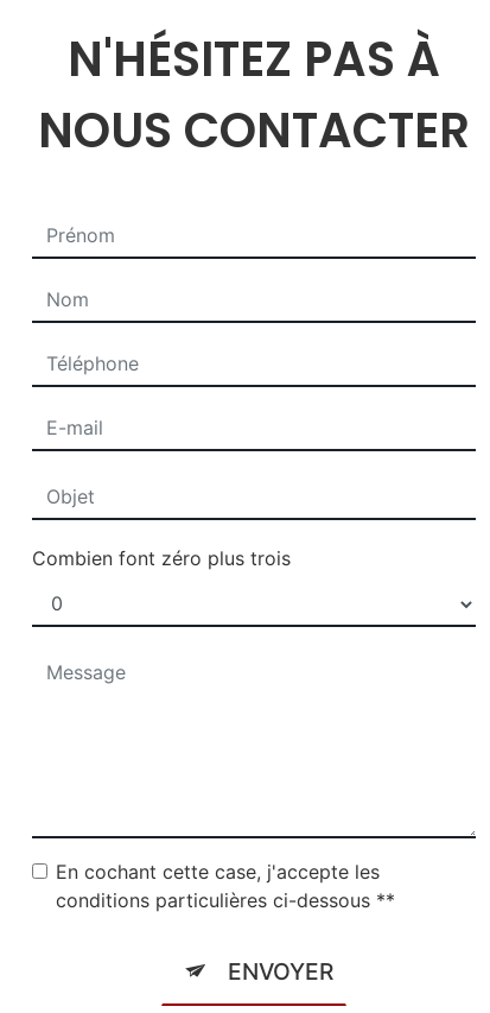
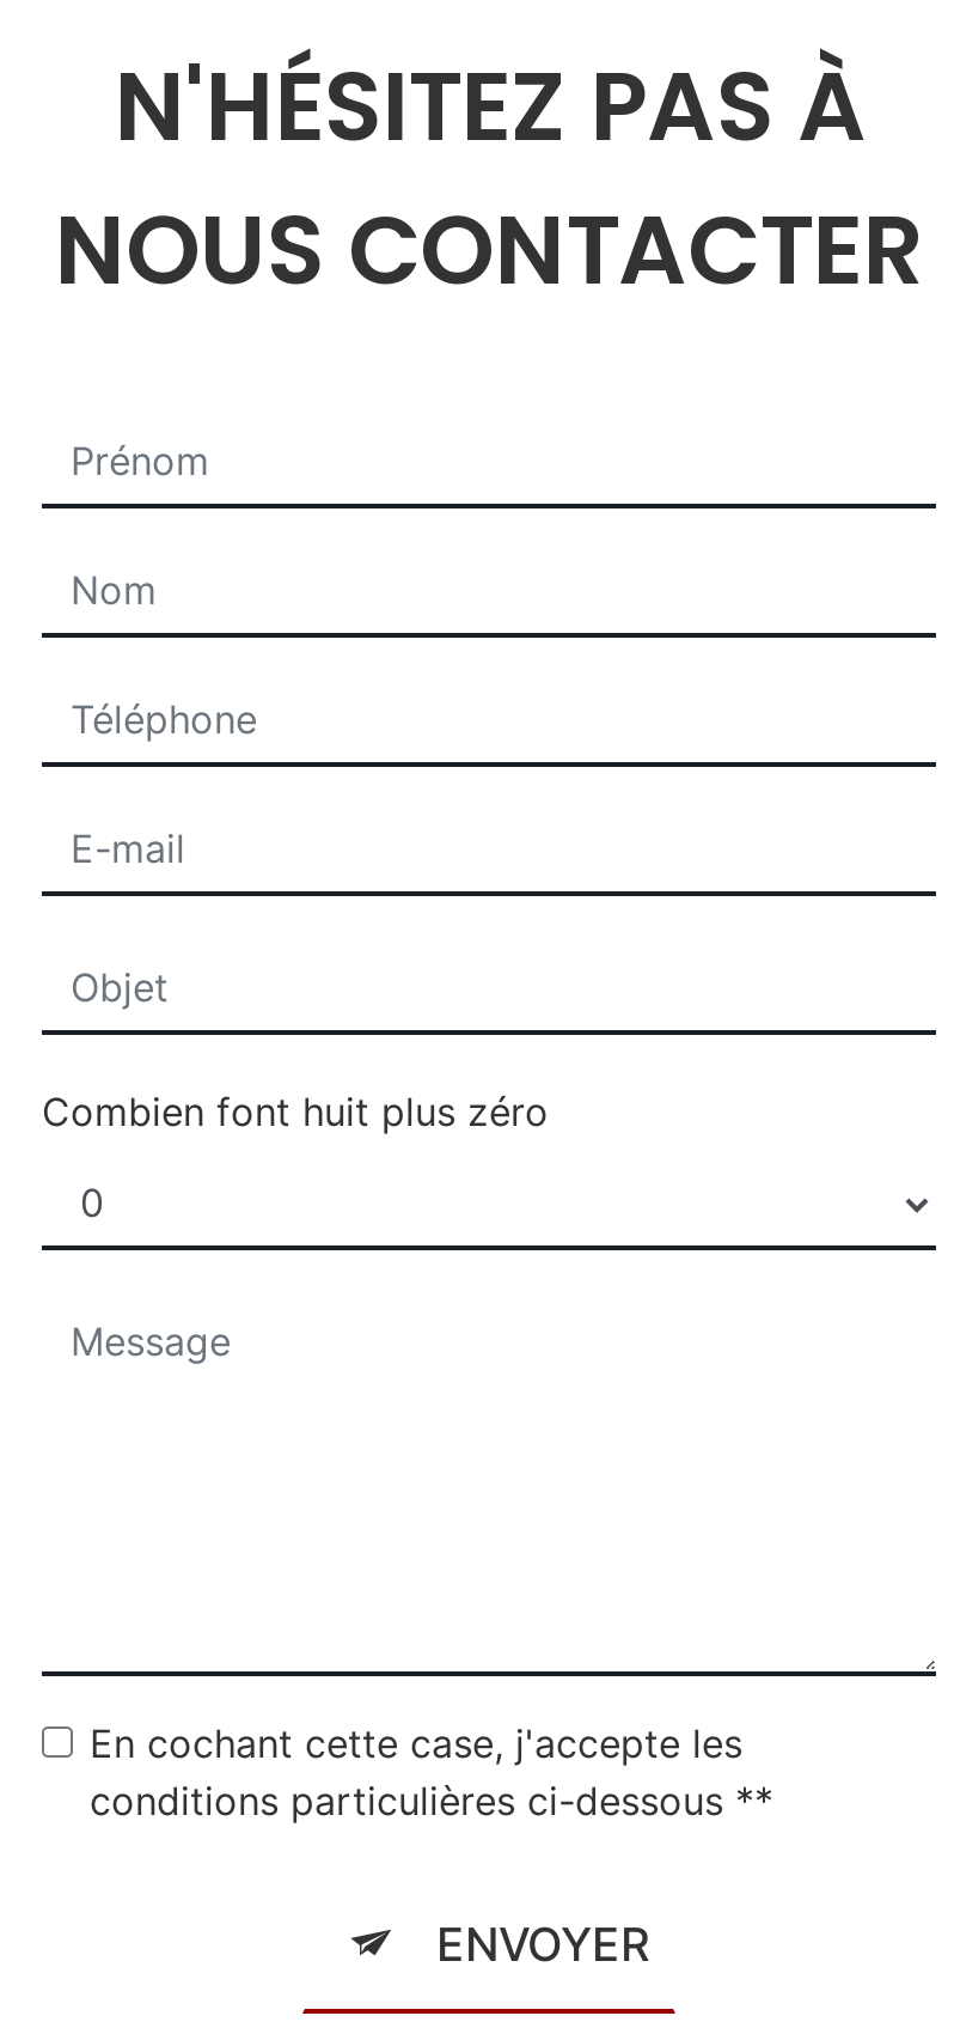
[32,546,291,570] Combien font zéro plus trois -> [42,1088,549,1135] Combien font huit plus zéro

